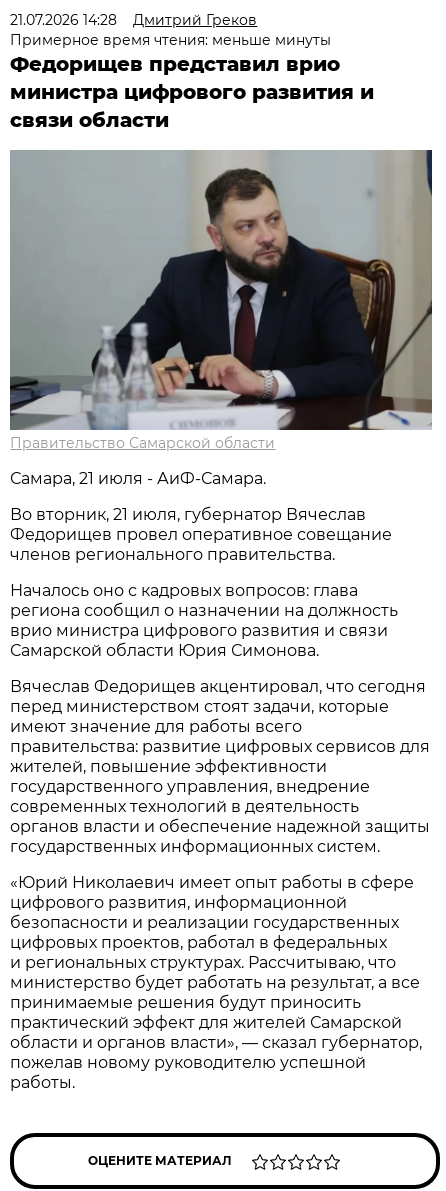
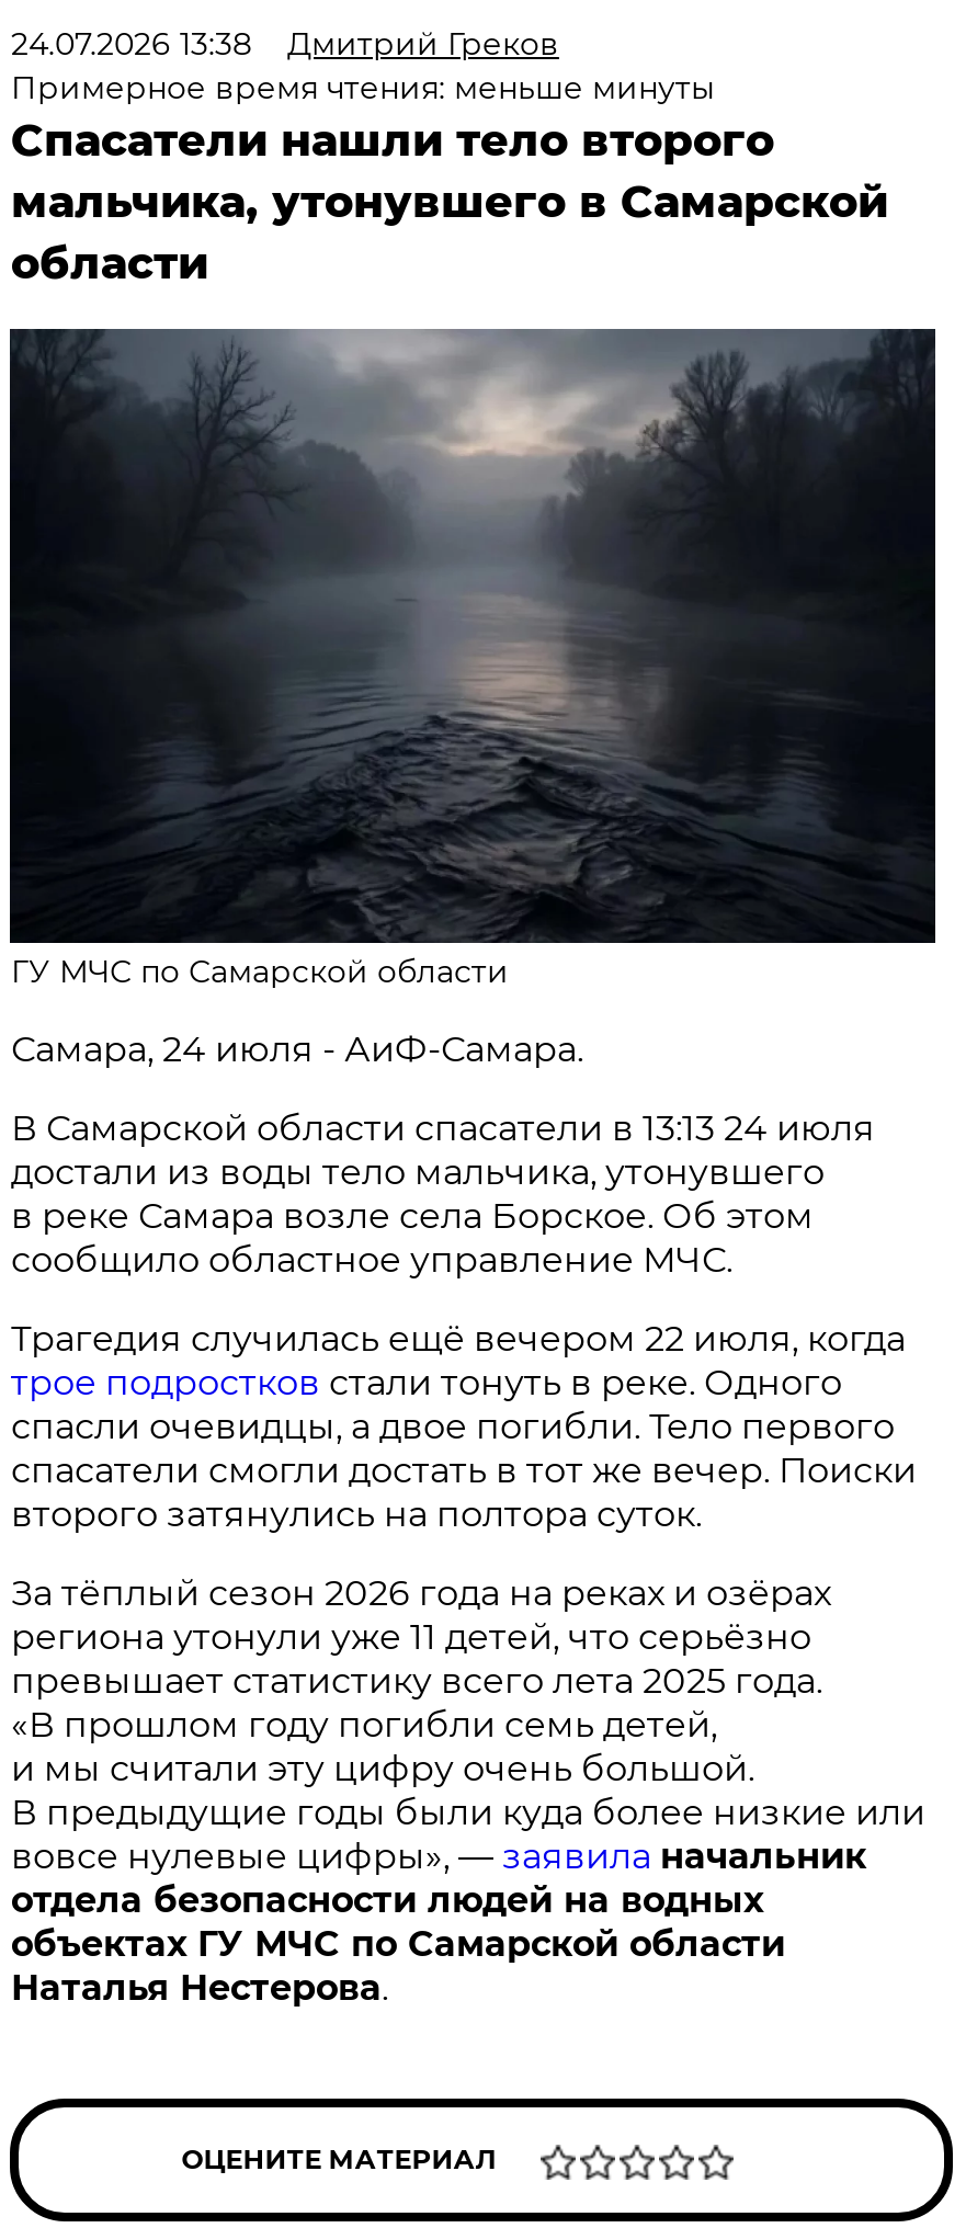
[10,11,257,29] 21.07.2026 14:28 Дмитрий Греков -> [11,24,559,64] 24.07.2026 13:38 Дмитрий Греков
[10,52,374,132] Федорищев представил врио | министра цифрового развития и | связи области -> [11,114,888,289] Спасатели нашли тело второго | мальчика, утонувшего в Самарской | области
[9,150,433,1092] [image] | Правительство Самарской области | Самара, 21 июля - АиФ-Самара. | Во вторник, 21 июля, губернатор Вячеслав | Федорищев провел оперативное совещание | членов регионального правительства. | Началось оно с кадровых вопросов: глава | региона сообщил о назначении на должность | врио министра цифрового развития и связи | Самарской области Юрия Симонова. | Вячеслав Федорищев акцентировал, что сегодня | перед министерством стоят задачи, которые | имеют значение для работы всего | правительства: развитие цифровых сервисов для | жителей, повышение эффективности | государственного управления, внедрение | современных технологий в деятельность | органов власти и обеспечение надежной защиты | государственных информационных систем. | «Юрий Николаевич имеет опыт работы в сфере | цифрового развития, информационной | безопасности и реализации государственных | цифровых проектов, работал в федеральных | и региональных структурах. Рассчитываю, что | министерство будет работать на результат, а все | принимаемые решения будут приносить | практический эффект для жителей Самарской | области и органов власти», — сказал губернатор, | пожелав новому руководителю успешной | работы. -> [10,329,937,2009] [image] | ГУ МЧС по Самарской области | Самара, 24 июля - АиФ-Самара. | В Самарской области спасатели в 13:13 24 июля | достали из воды тело мальчика, утонувшего | в реке Самара возле села Борское. Об этом | сообщило областное управление МЧС. | Трагедия случилась ещё вечером 22 июля, когда | трое подростков стали тонуть в реке. Одного | спасли очевидцы, а двое погибли. Тело первого | спасатели смогли достать в тот же вечер. Поиски | второго затянулись на полтора суток. | За тёплый сезон 2026 года на реках и озёрах | региона утонули уже 11 детей, что серьёзно | превышает статистику всего лета 2025 года. | «В прошлом году погибли семь детей, | и мы считали эту цифру очень большой. | В предыдущие годы были куда более низкие или | вовсе нулевые цифры», — заявила начальник | отдела безопасности людей на водных | объектах ГУ МЧС по Самарской области | Наталья Нестерова.

